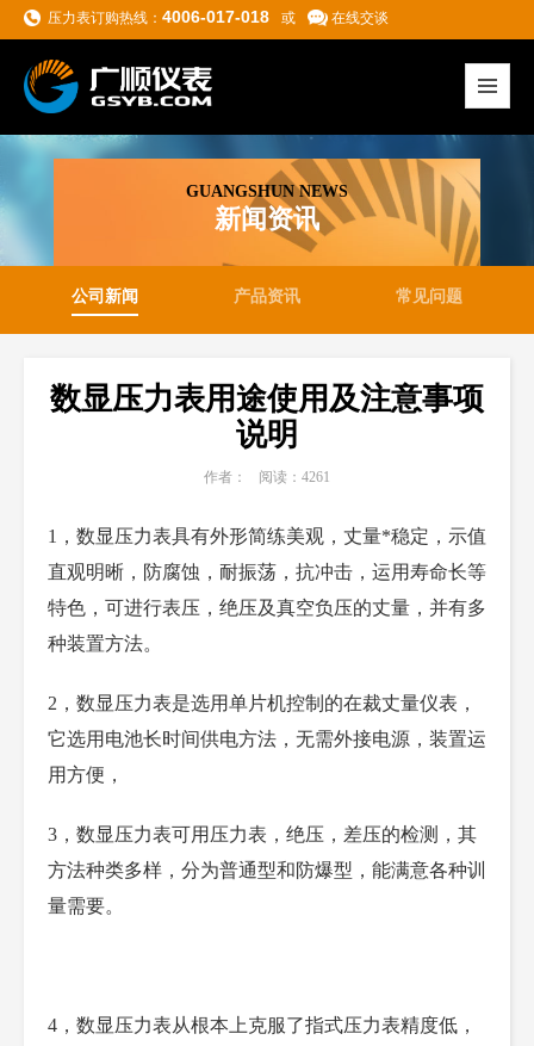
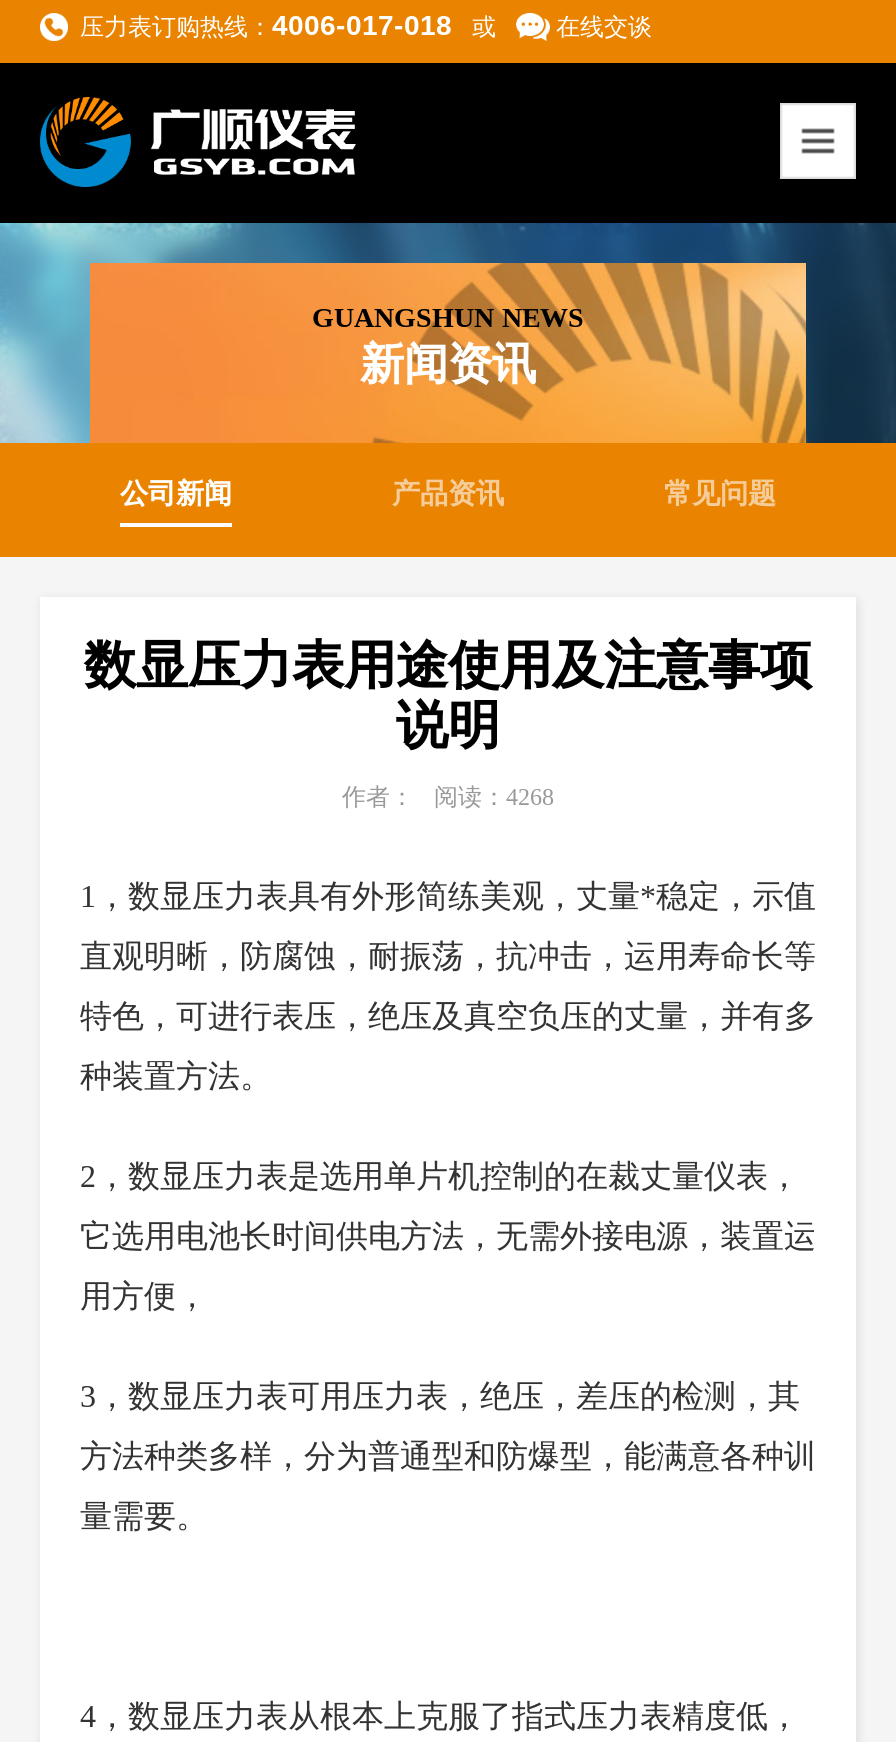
[204,469,330,485] 作者： 阅读：4261 -> [342,783,554,811] 作者： 阅读：4268

